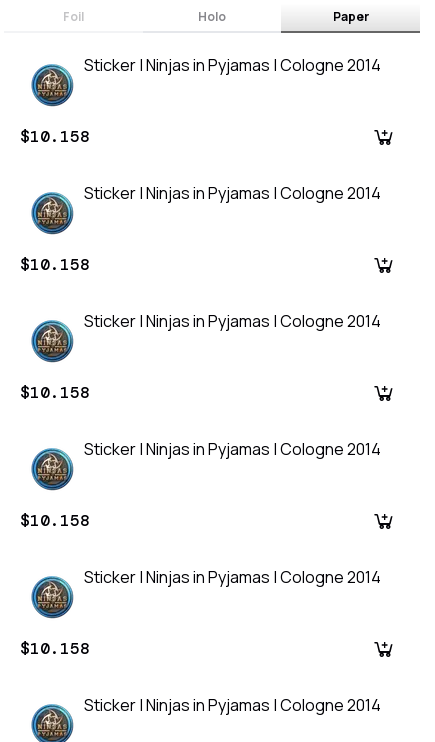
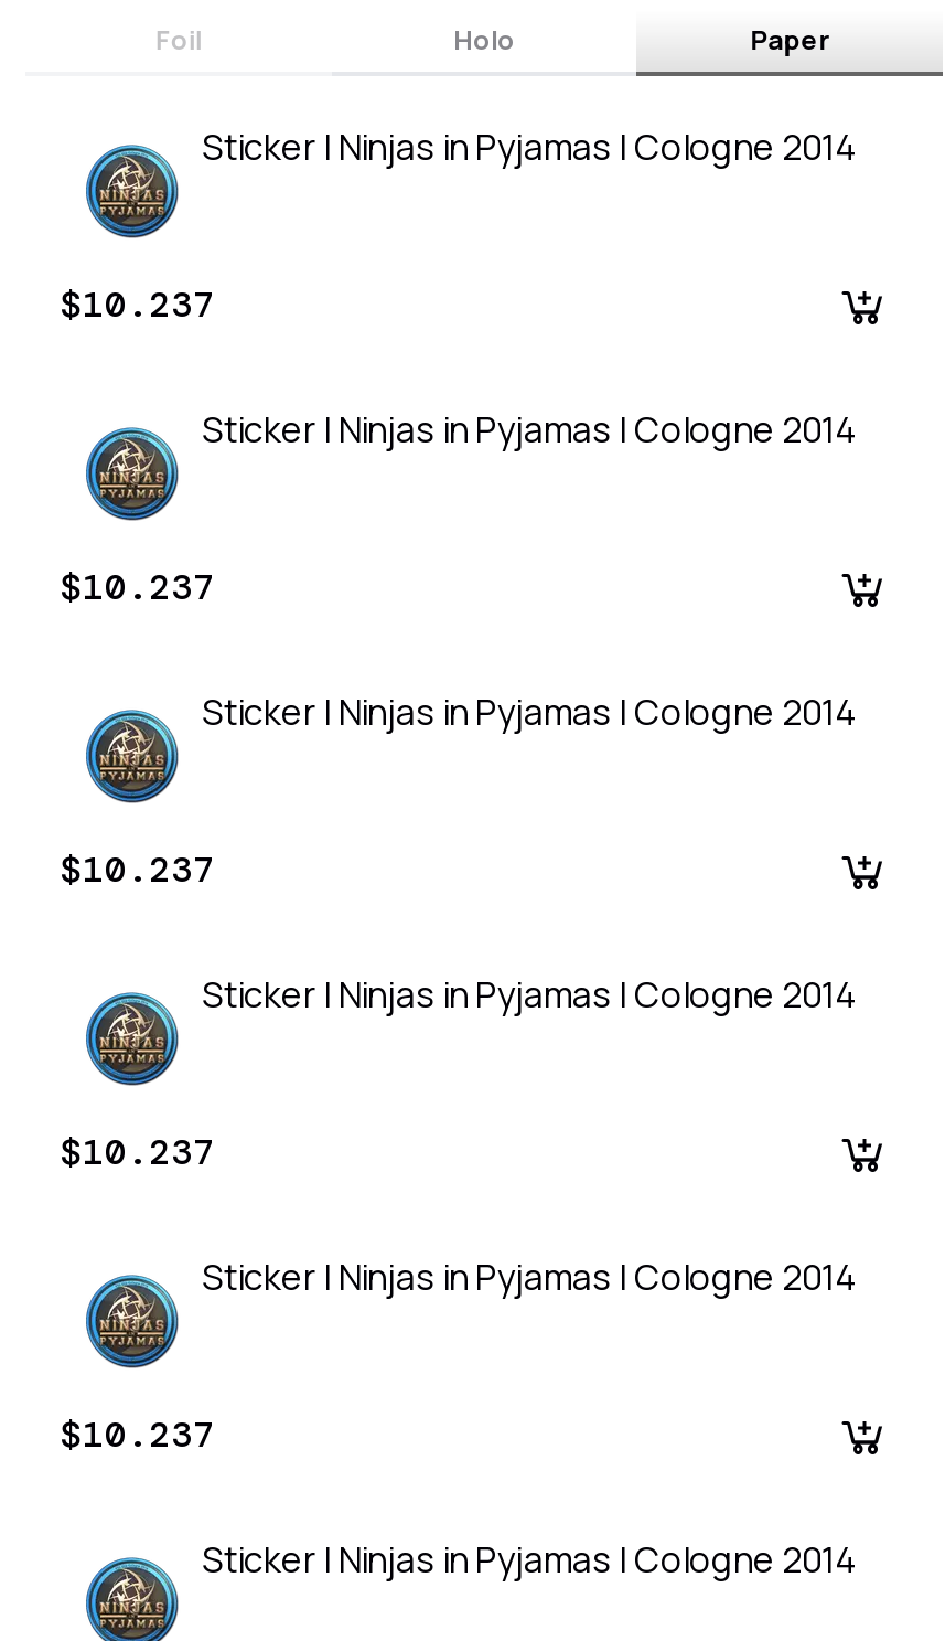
[20,126,90,147] $10.158 -> [61,282,215,328] $10.237
[20,254,90,275] $10.158 -> [61,565,215,611] $10.237
[20,382,90,403] $10.158 -> [61,847,215,893] $10.237
[20,510,90,531] $10.158 -> [61,1130,215,1176] $10.237
[20,638,90,659] $10.158 -> [61,1412,215,1458] $10.237

